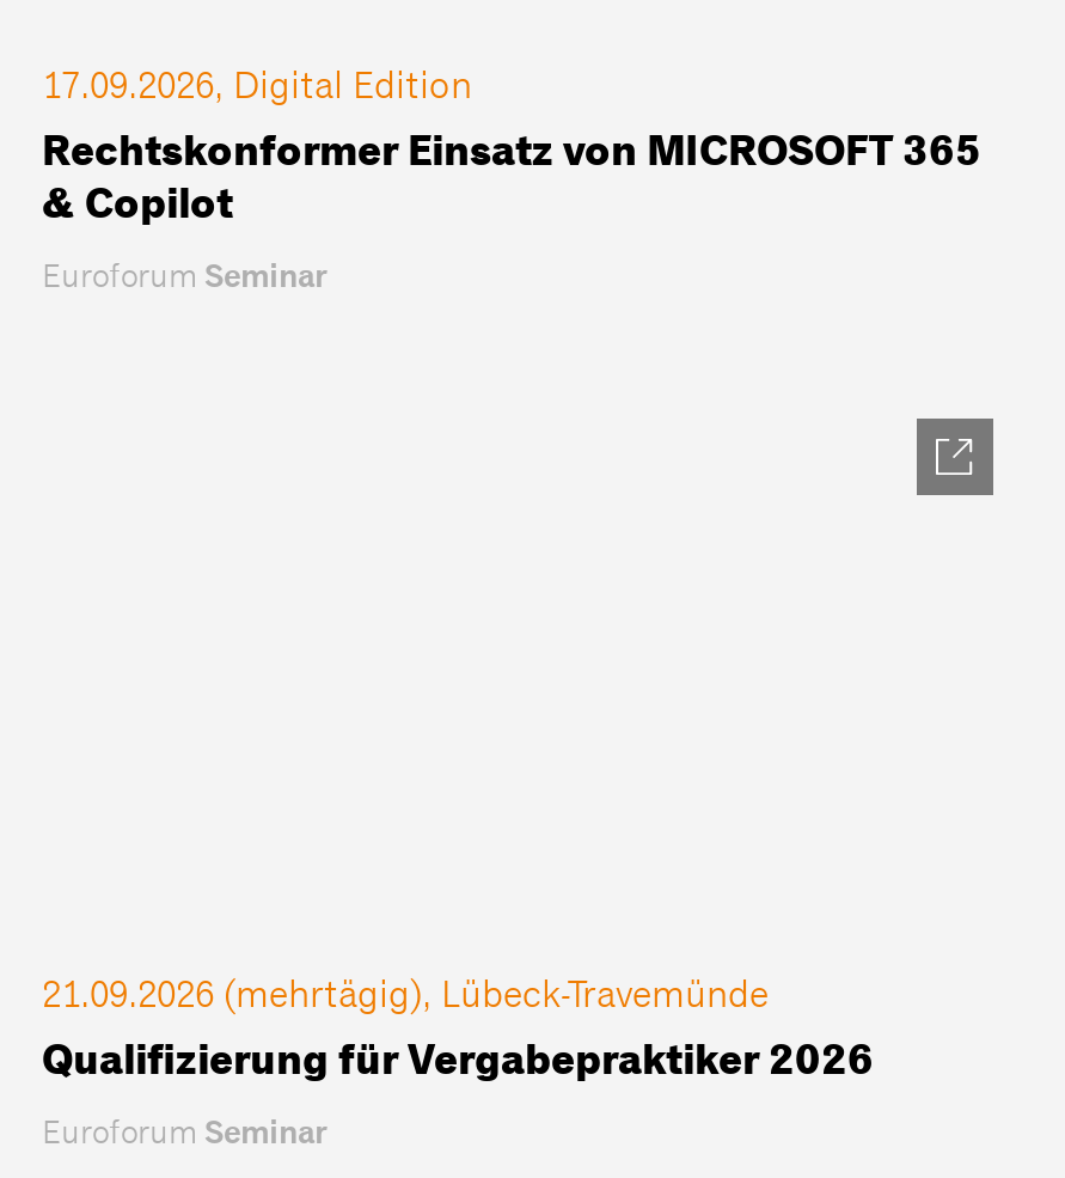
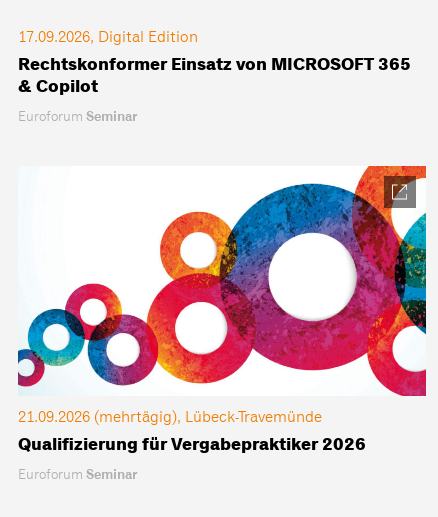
none -> [17,165,427,397] [image]

